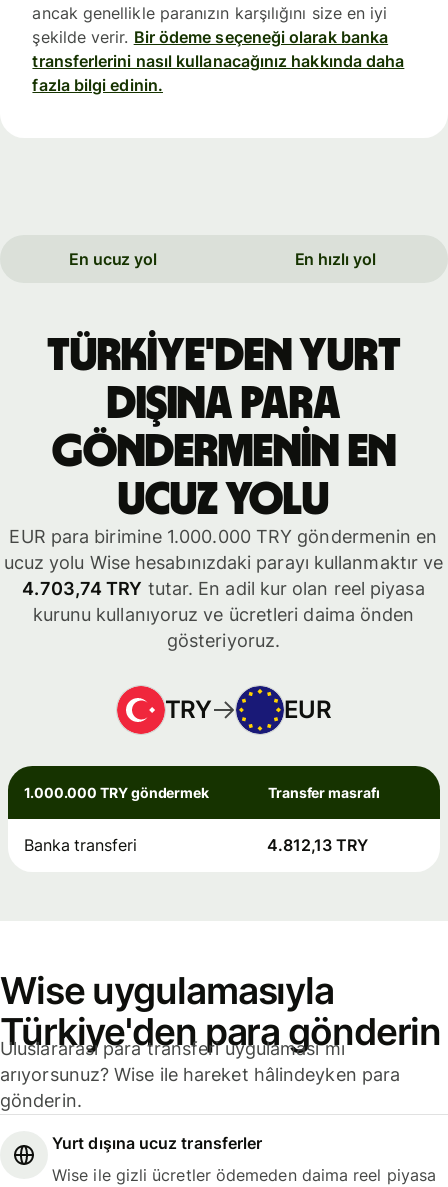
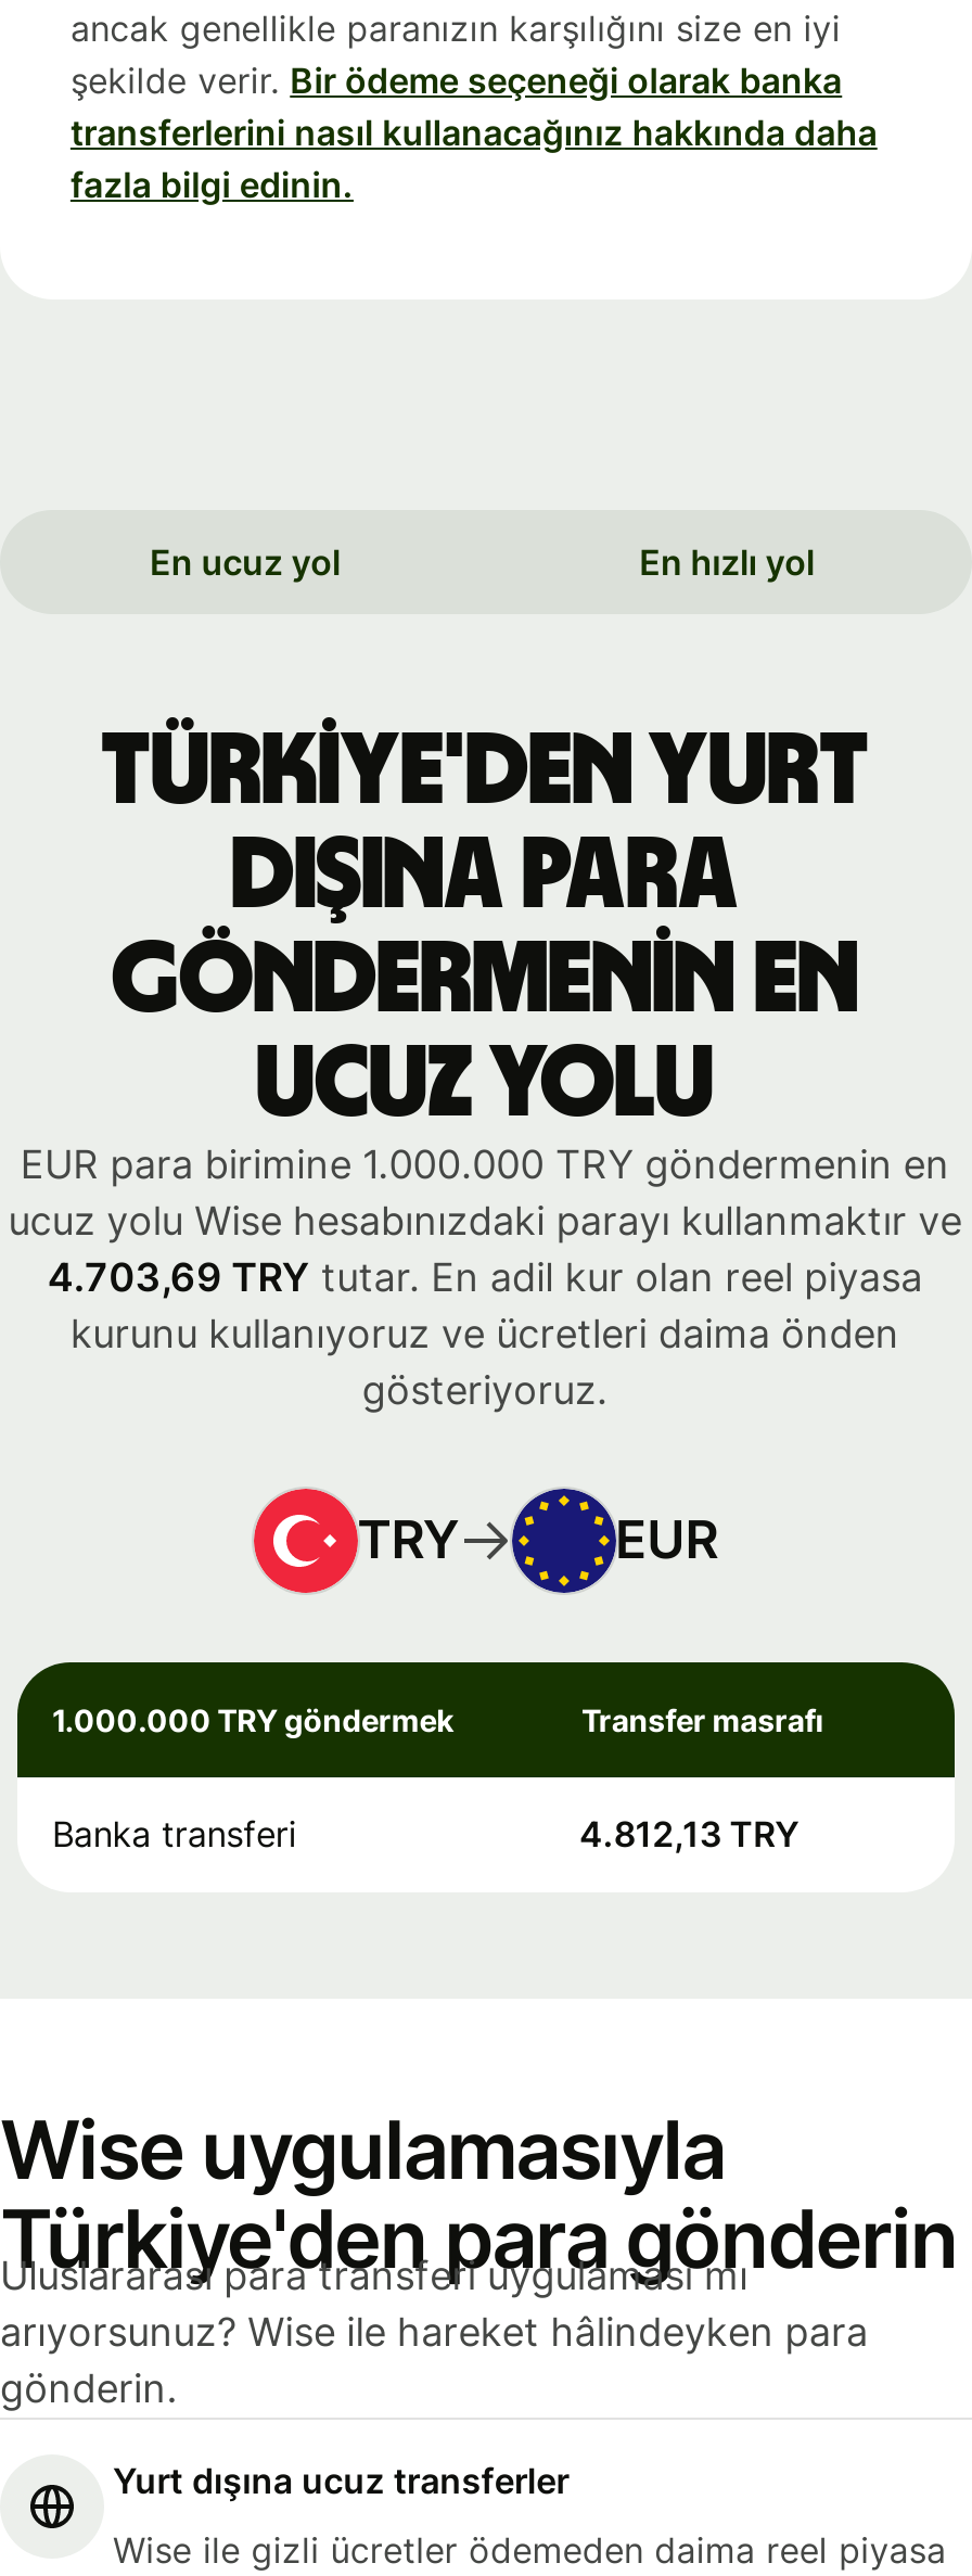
[22,578,425,599] 4.703,74 TRY tutar. En adil kur olan reel piyasa -> [47,1253,923,1299] 4.703,69 TRY tutar. En adil kur olan reel piyasa

